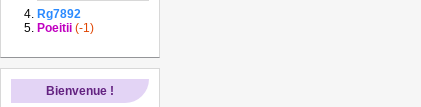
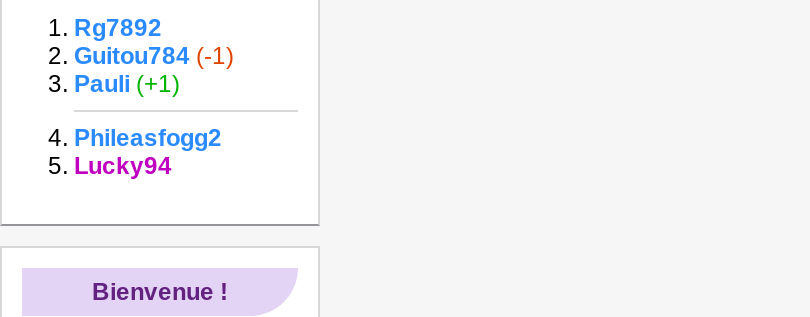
[37,21,94,35] Poeitii (-1) -> [74,42,234,180] Guitou784 (-1) | Pauli (+1) | Phileasfogg2 | Lucky94

